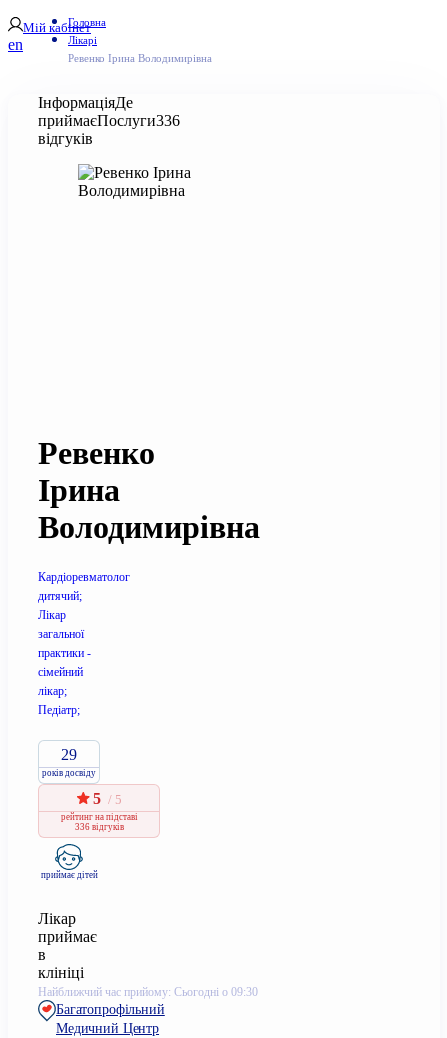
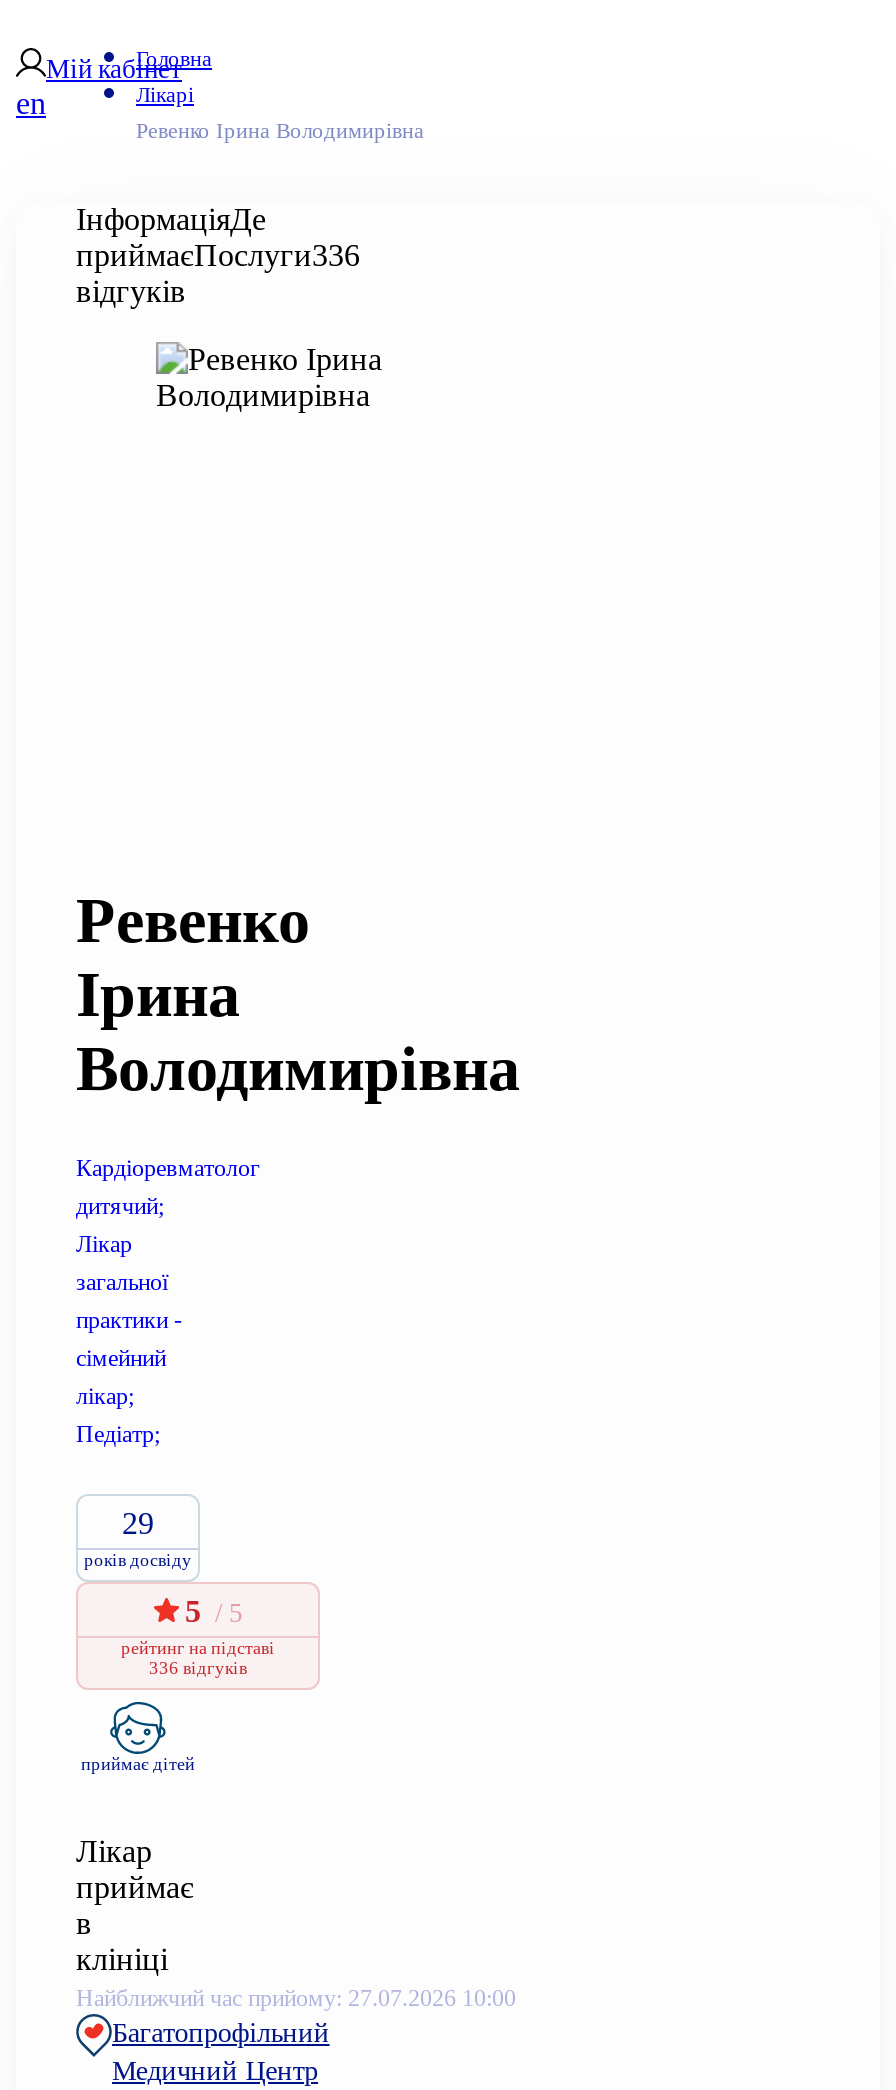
[38,985,258,999] Найближчий час прийому: Сьогодні о 09:30 -> [76,1984,516,2012] Найближчий час прийому: 27.07.2026 10:00

